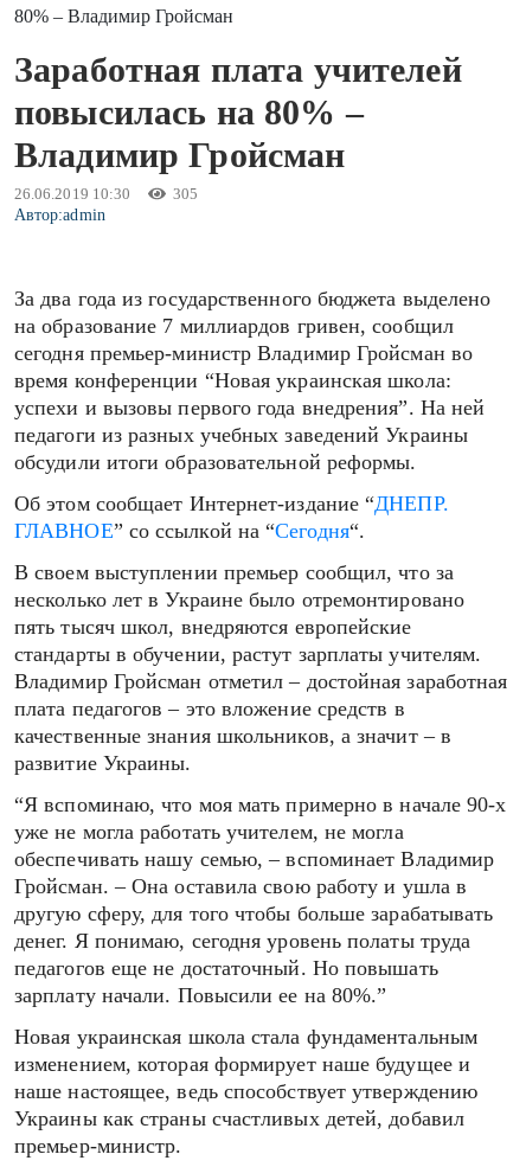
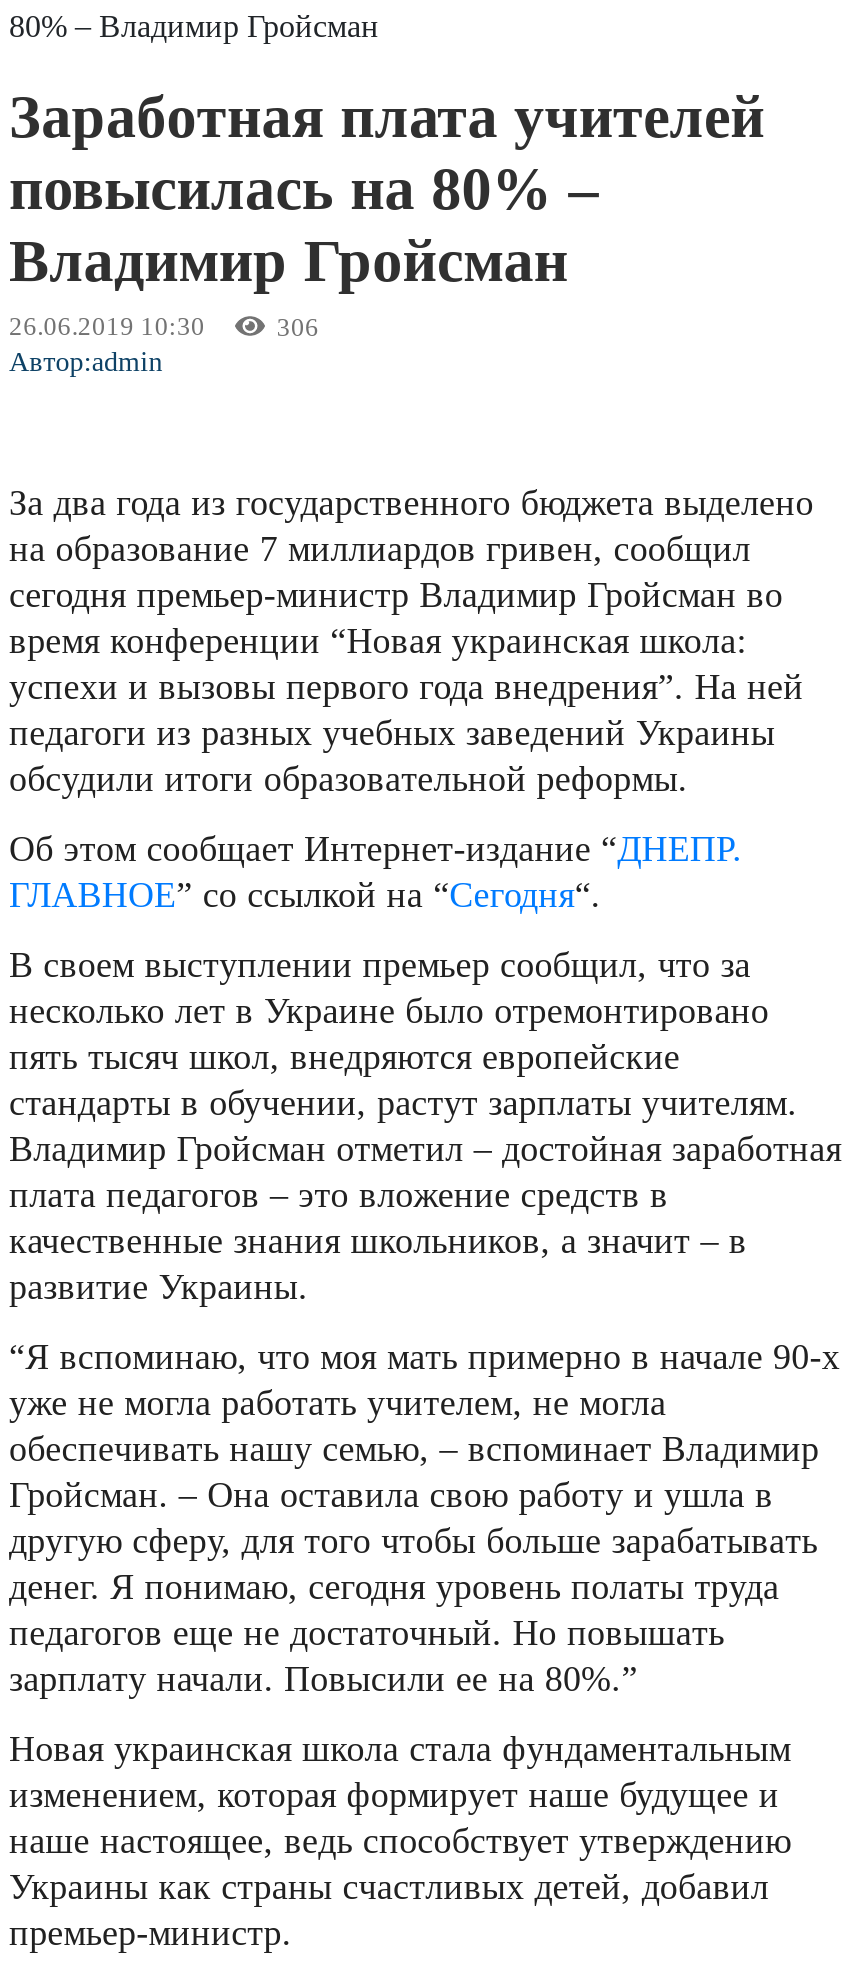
[173,185,198,203] 305 -> [277,312,319,342] 306

